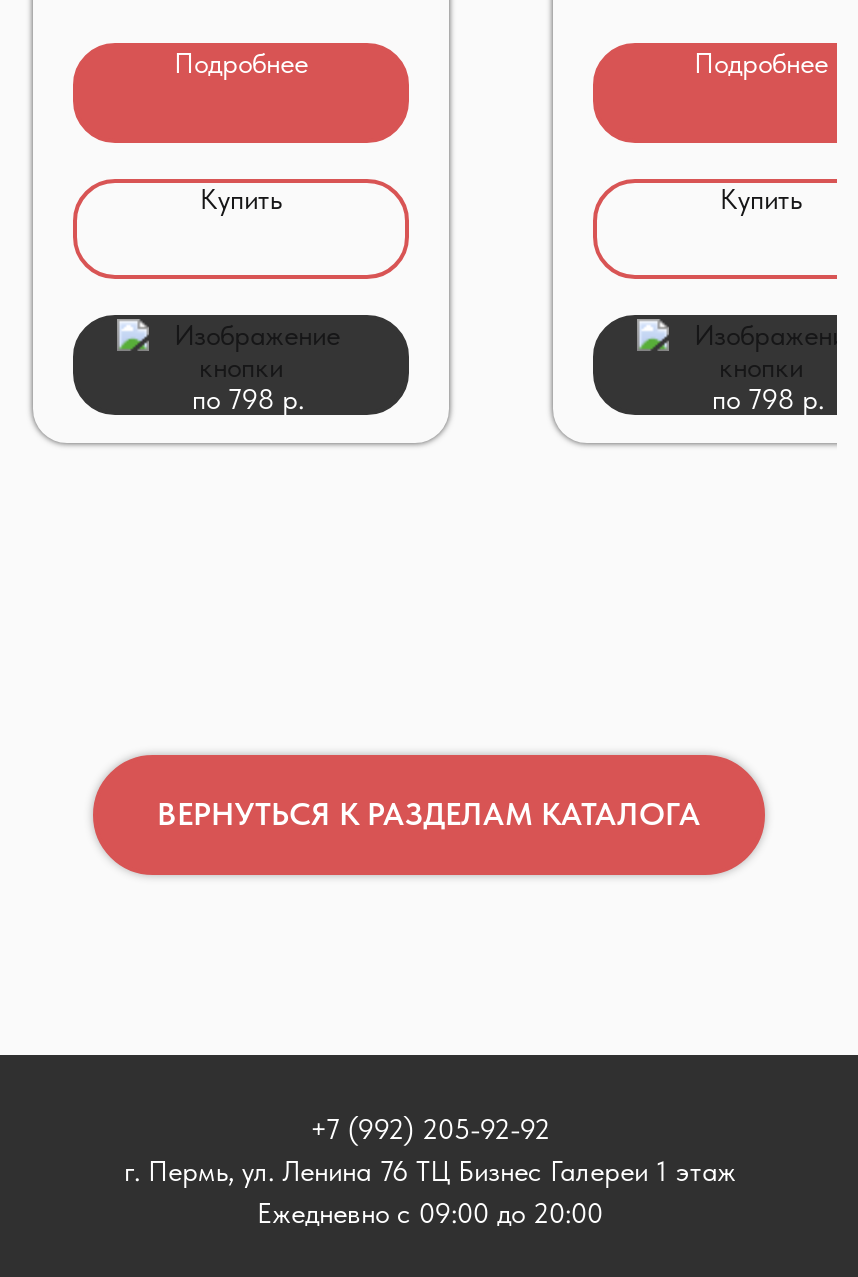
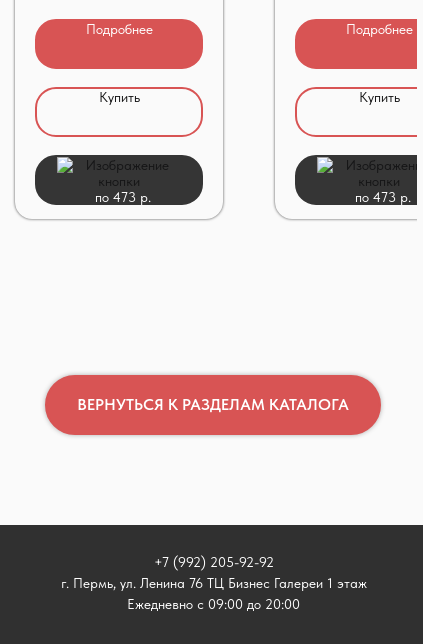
[192,383,304,415] по 798 р. -> [94,189,150,205] по 473 р.
[712,383,824,415] по 798 р. -> [354,189,410,205] по 473 р.

